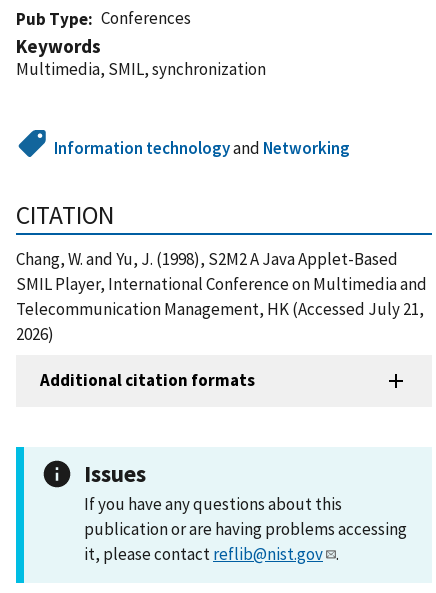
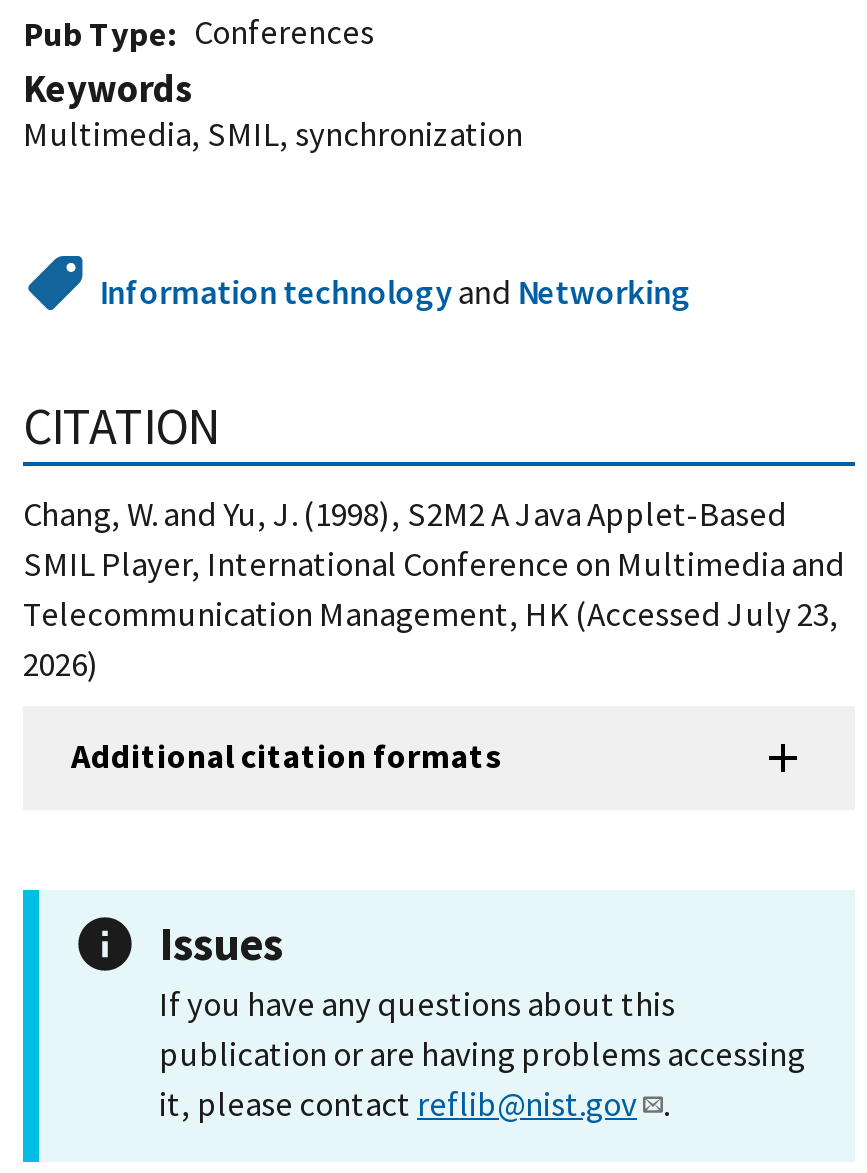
[16,298,424,320] Telecommunication Management, HK (Accessed July 21, -> [23,592,839,636] Telecommunication Management, HK (Accessed July 23,

